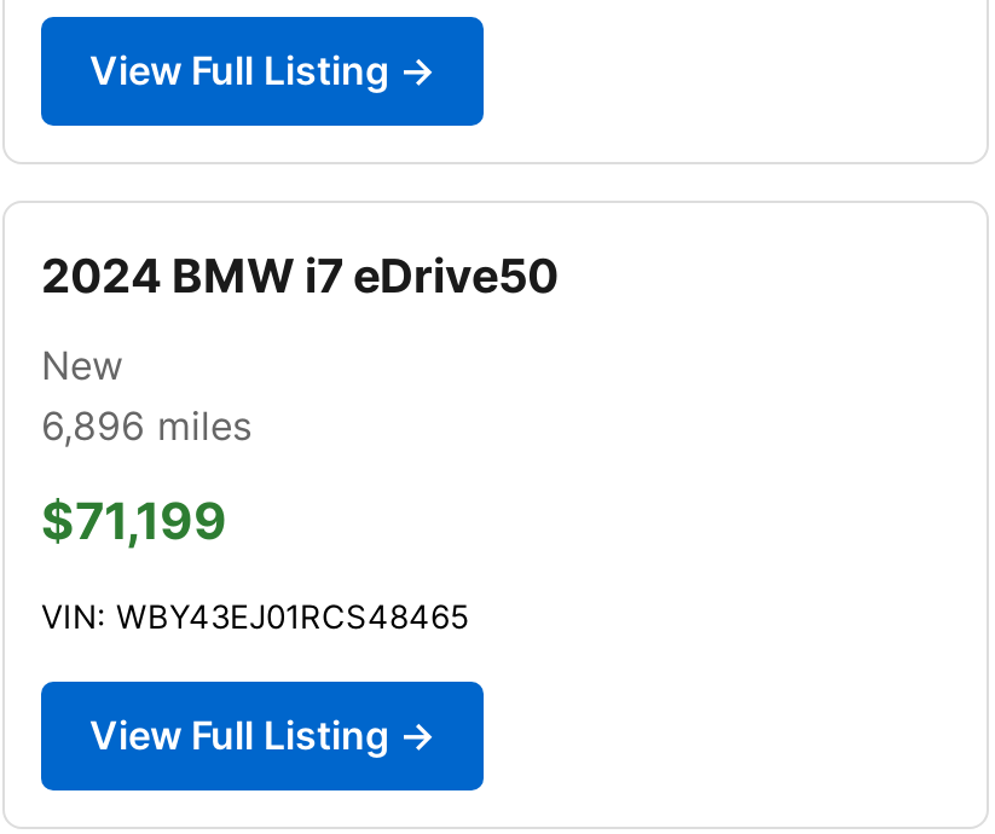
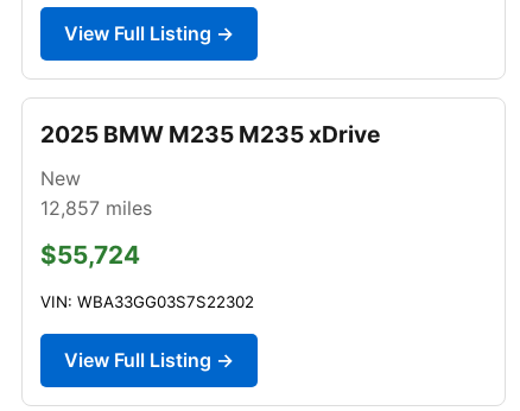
[41,246,559,304] 2024 BMW i7 eDrive50 -> [40,120,380,148] 2025 BMW M235 M235 xDrive
[41,401,251,449] 6,896 miles -> [40,196,152,220] 12,857 miles
[41,490,227,551] $71,199 -> [40,240,140,270] $55,724
[41,597,469,636] VIN: WBY43EJ01RCS48465 -> [40,292,254,311] VIN: WBA33GG03S7S22302

